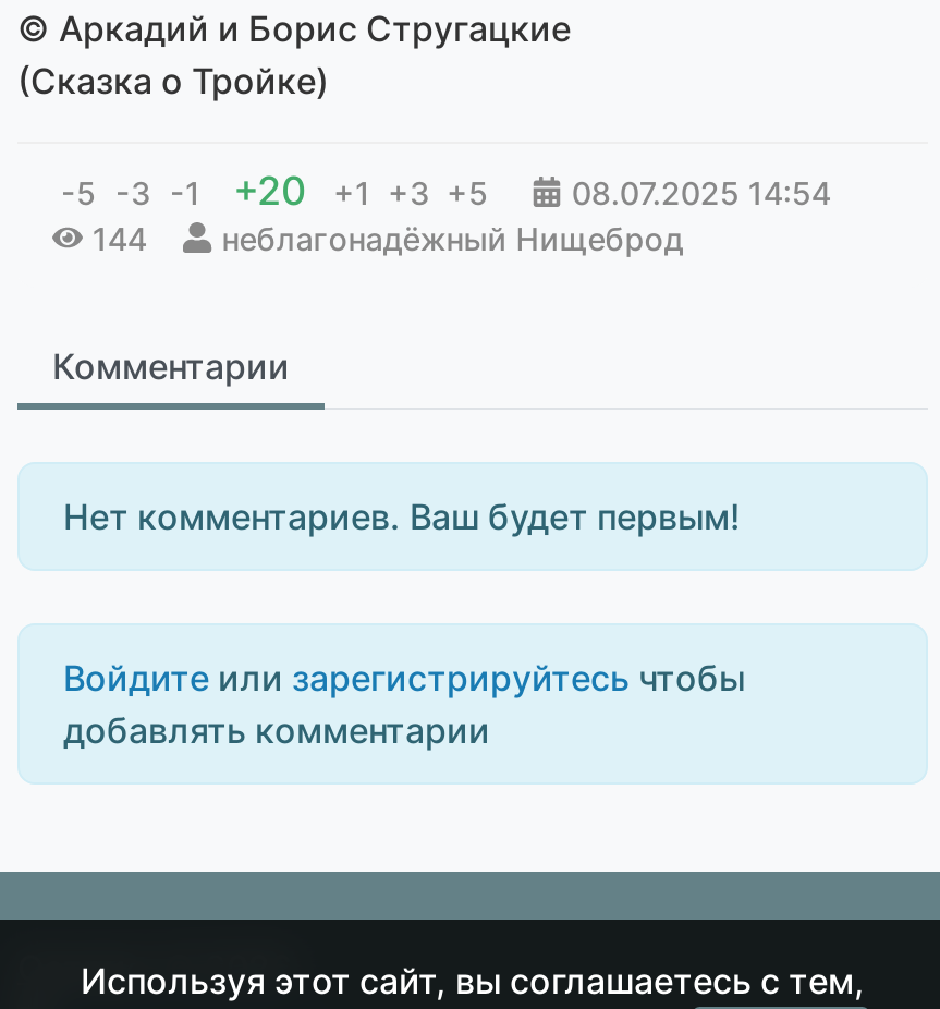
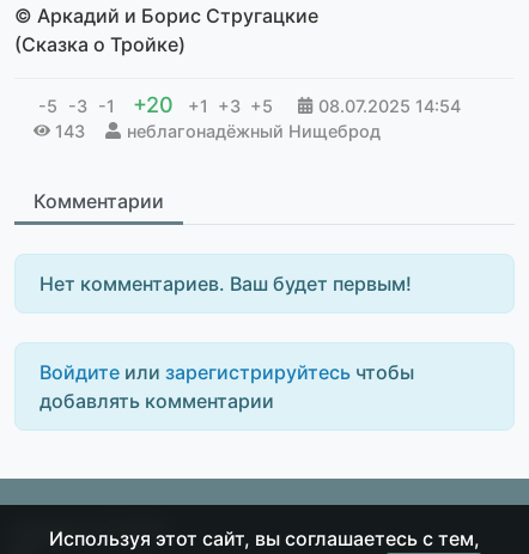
[84,219,147,256] 144 -> [51,120,85,141] 143

